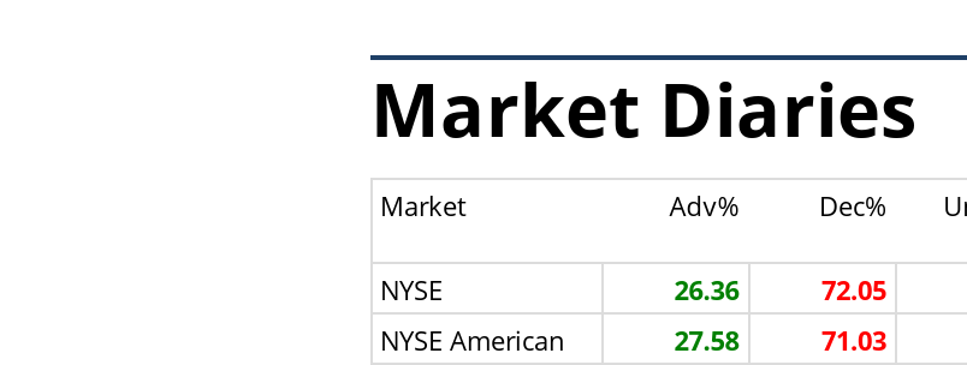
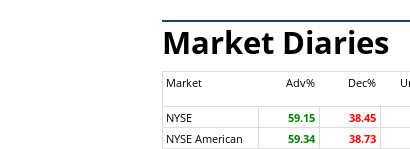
[674,271,739,307] 26.36 -> [288,110,315,125] 59.15
[821,271,886,307] 72.05 -> [349,110,376,125] 38.45
[674,322,739,358] 27.58 -> [288,131,315,146] 59.34
[821,322,886,358] 71.03 -> [349,131,376,146] 38.73

